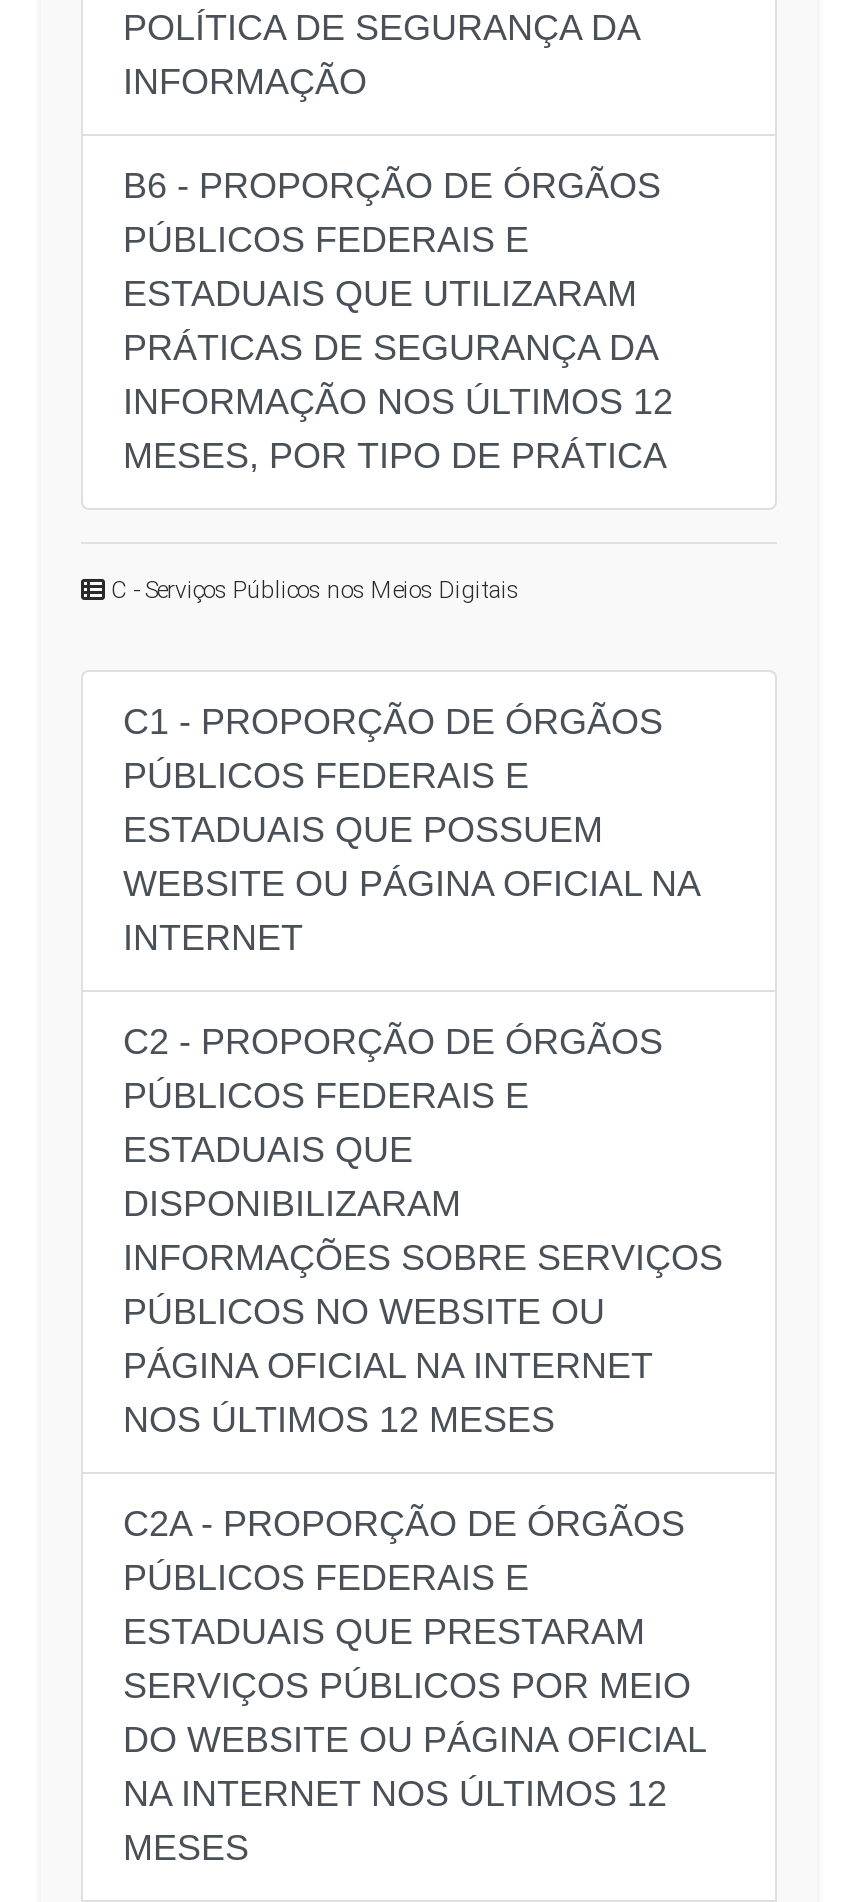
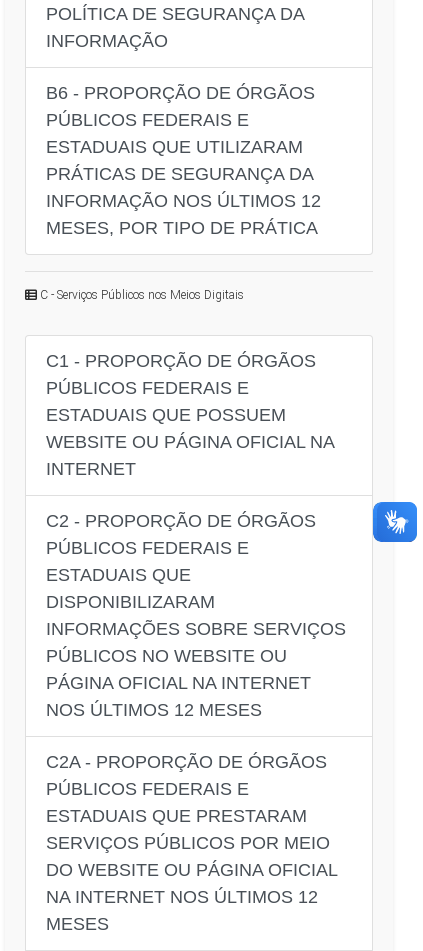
none -> [372,501,418,543] [image]

